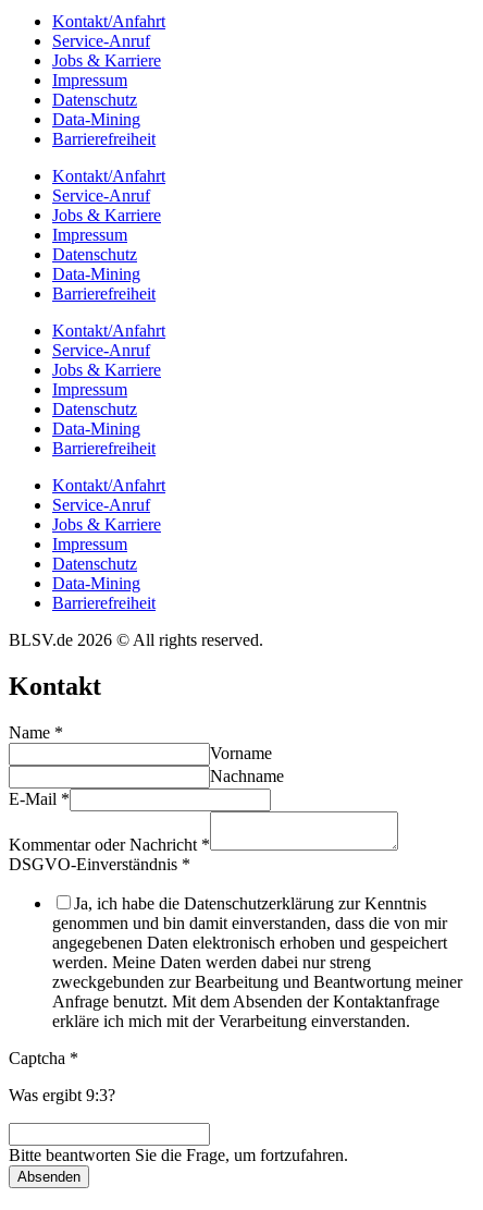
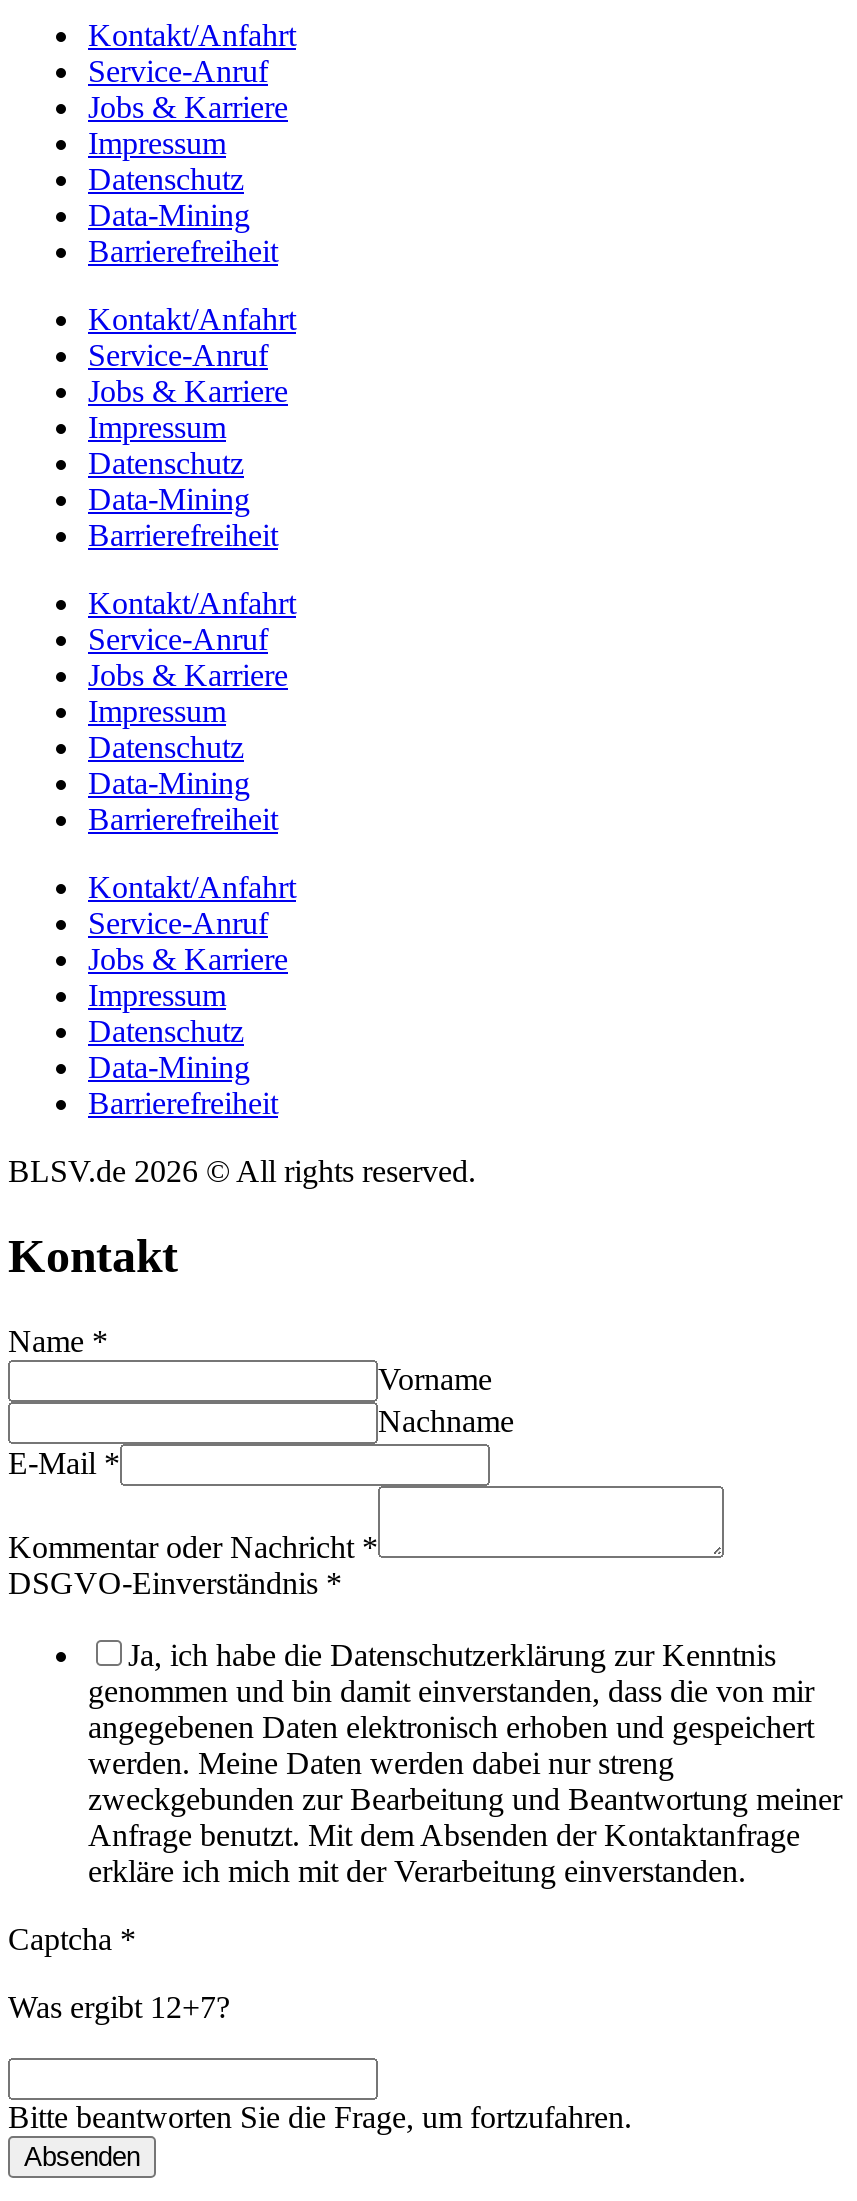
[9,1086,115,1104] Was ergibt 9:3? -> [8,1990,230,2024] Was ergibt 12+7?

